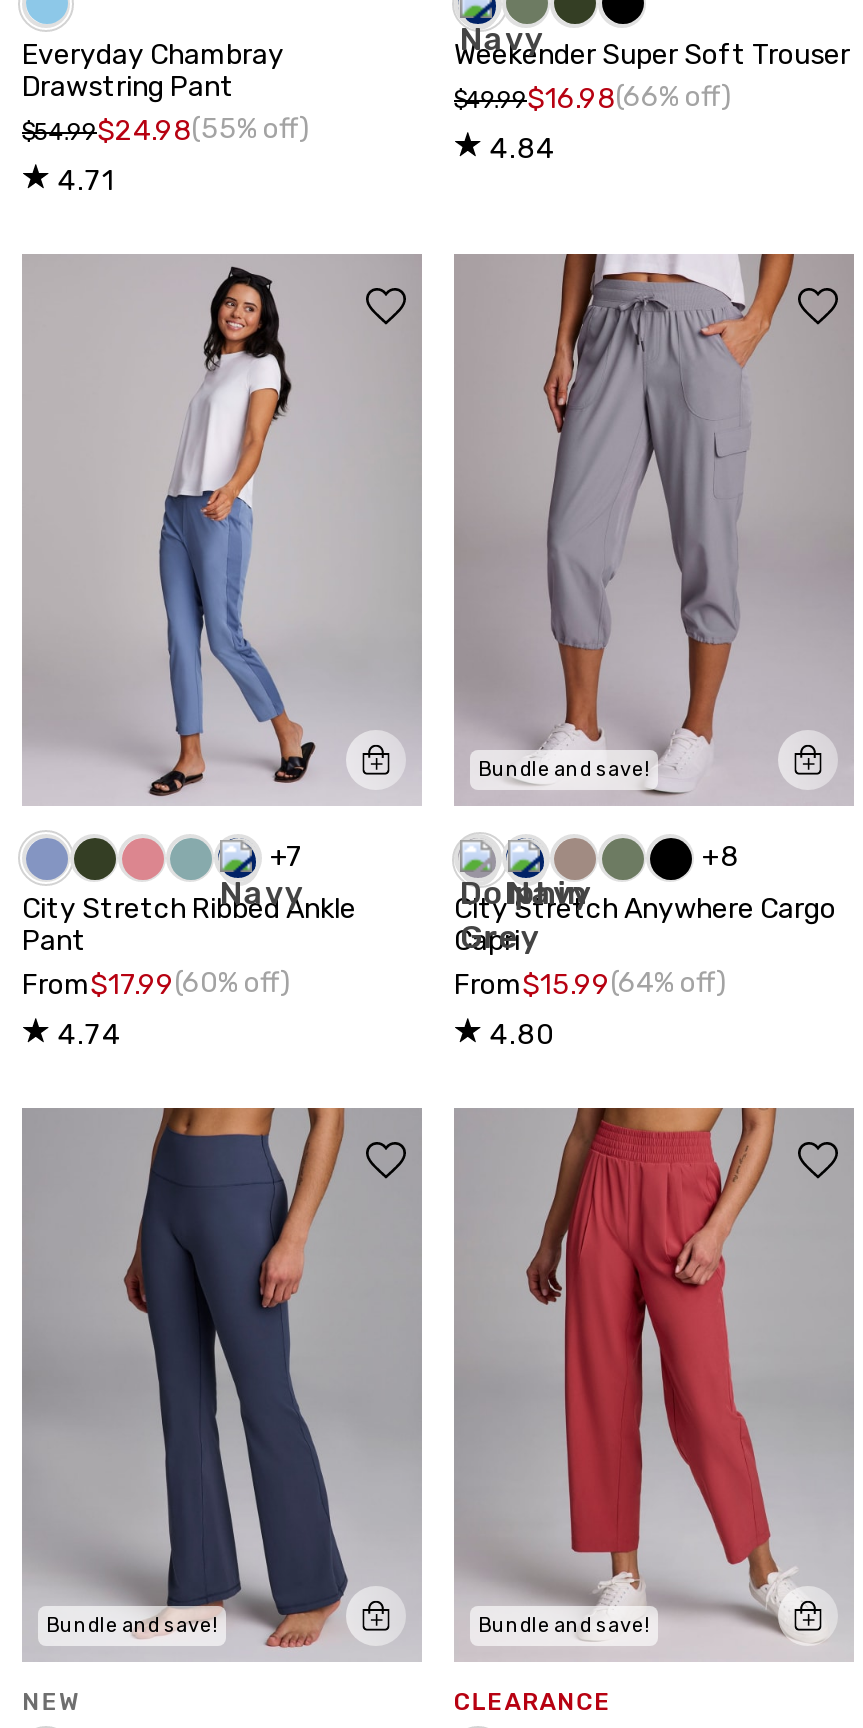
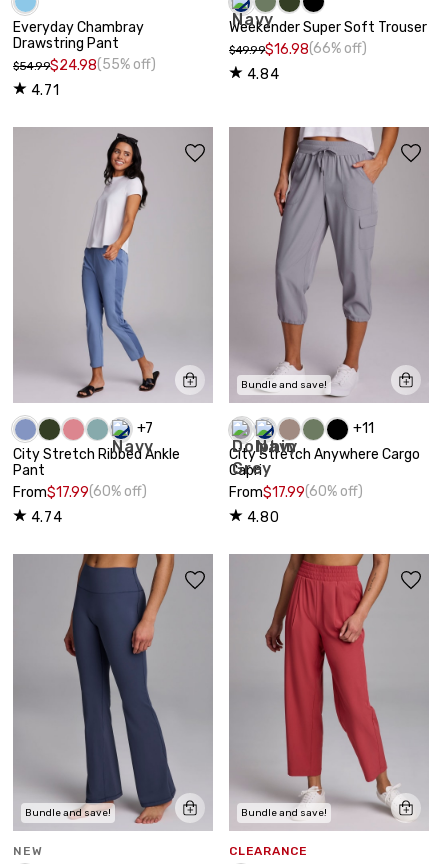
[702,841,738,875] +8 -> [353,420,374,437] +11
[454,967,726,1003] From$15.99(64% off) -> [229,483,363,501] From$17.99(60% off)

